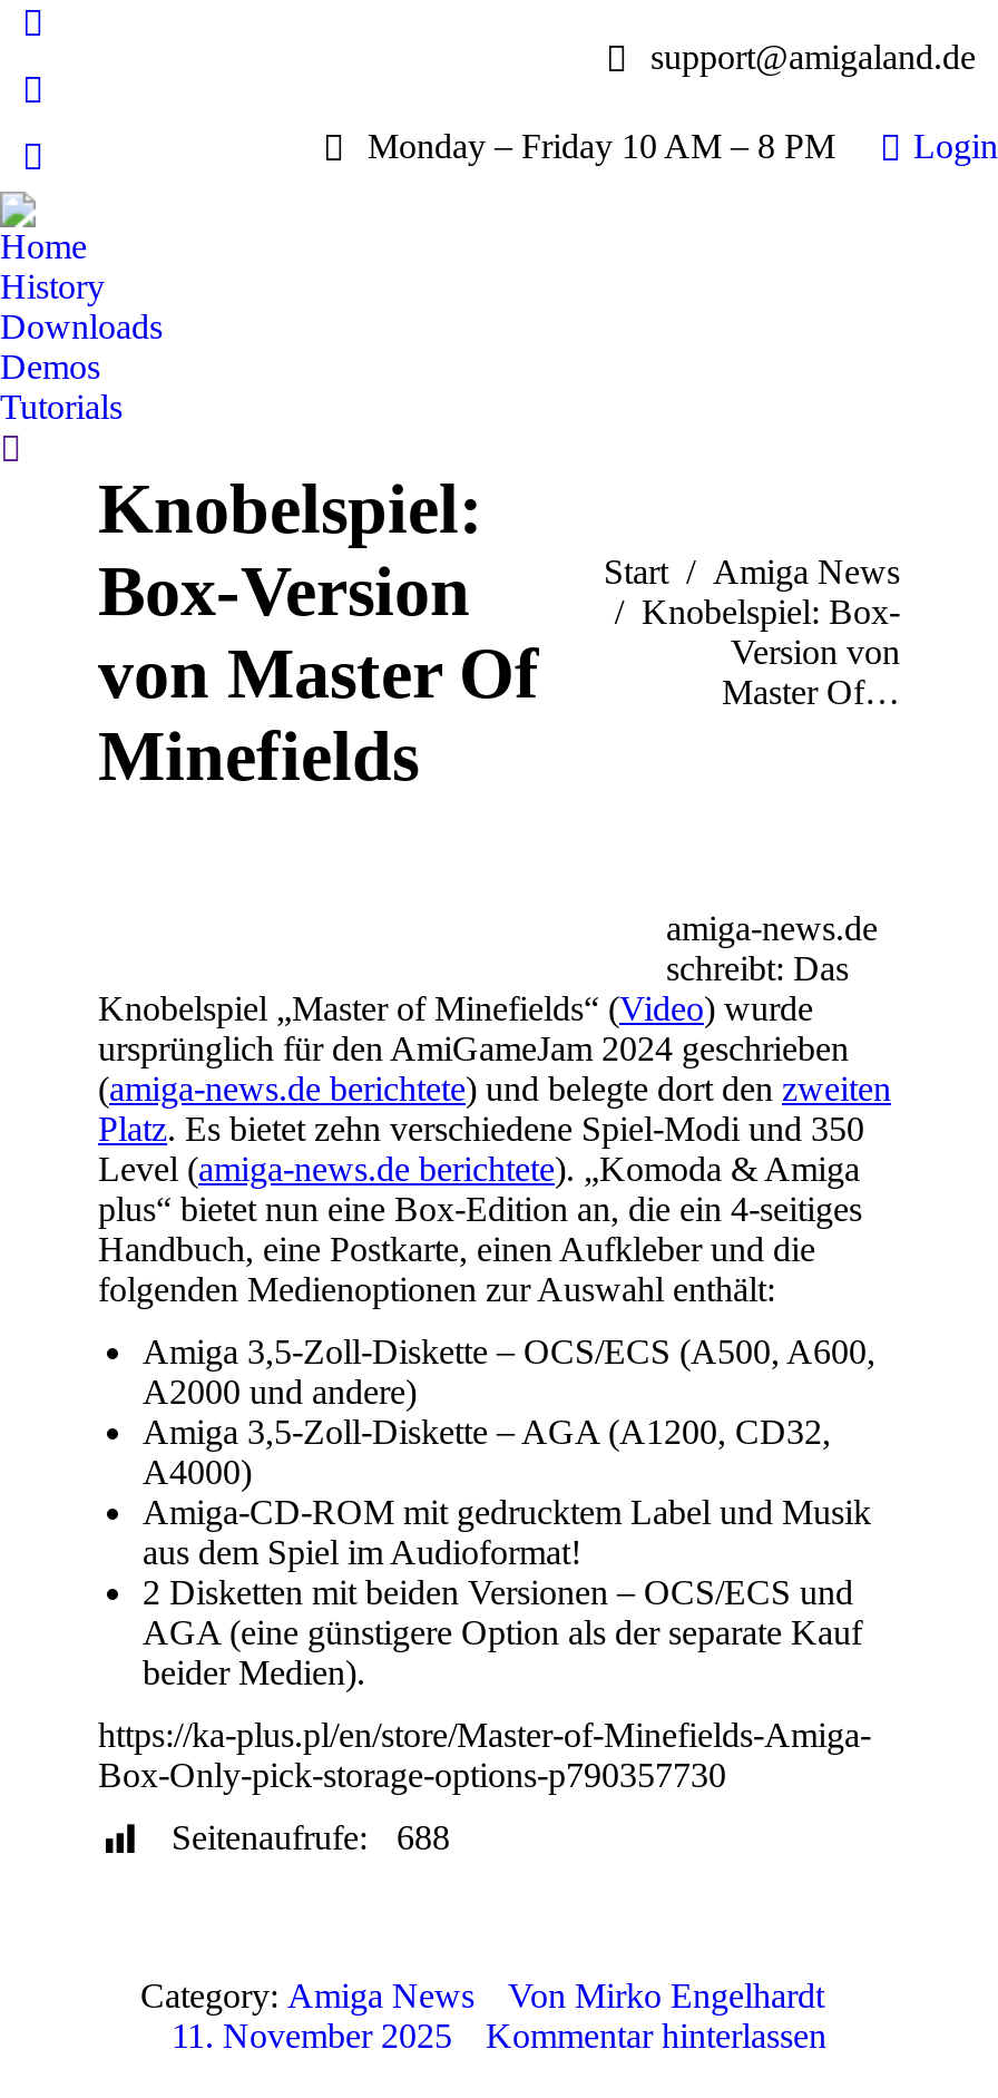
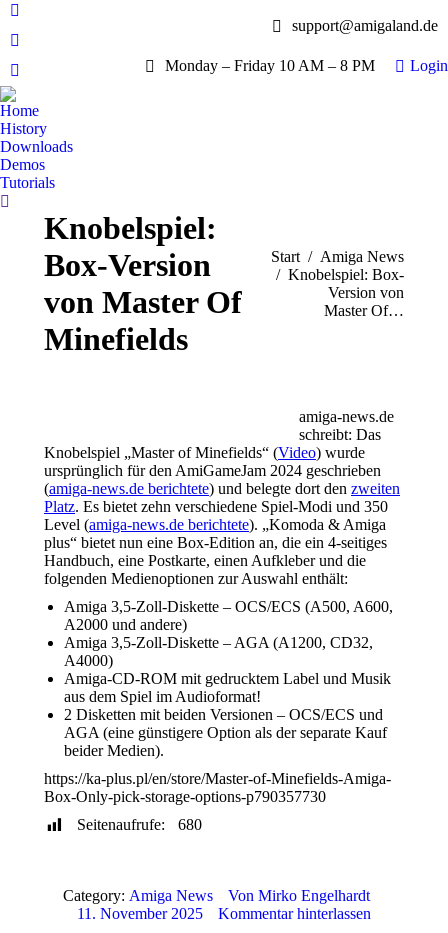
[172,1819,450,1857] Seitenaufrufe: 688 -> [77,816,202,833] Seitenaufrufe: 680

